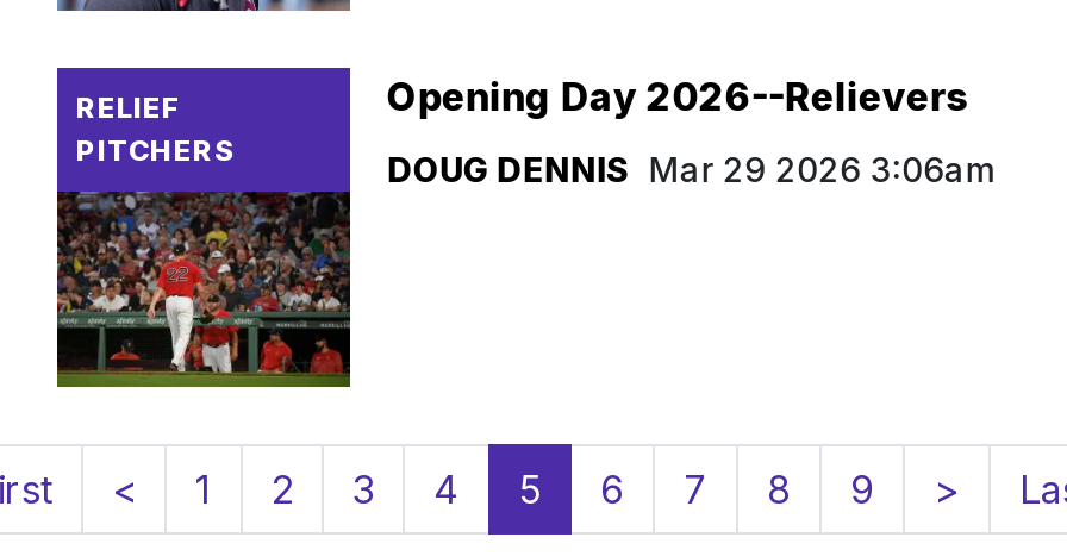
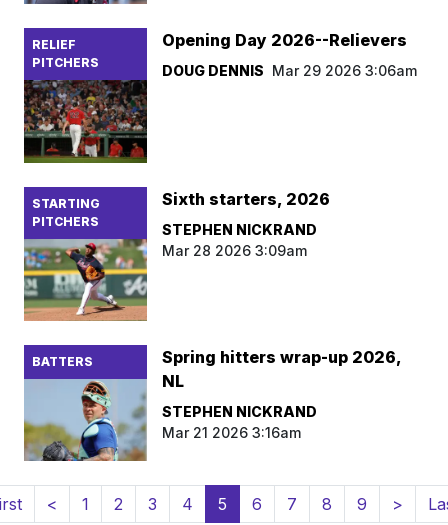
none -> [23,186,148,322] [image] | STARTING | PITCHERS
none -> [23,347,401,462] [image] | BATTERS | Spring hitters wrap-up 2026, | NL | STEPHEN NICKRAND | Mar 21 2026 3:16am
none -> [162,189,330,259] Sixth starters, 2026 | STEPHEN NICKRAND | Mar 28 2026 3:09am

